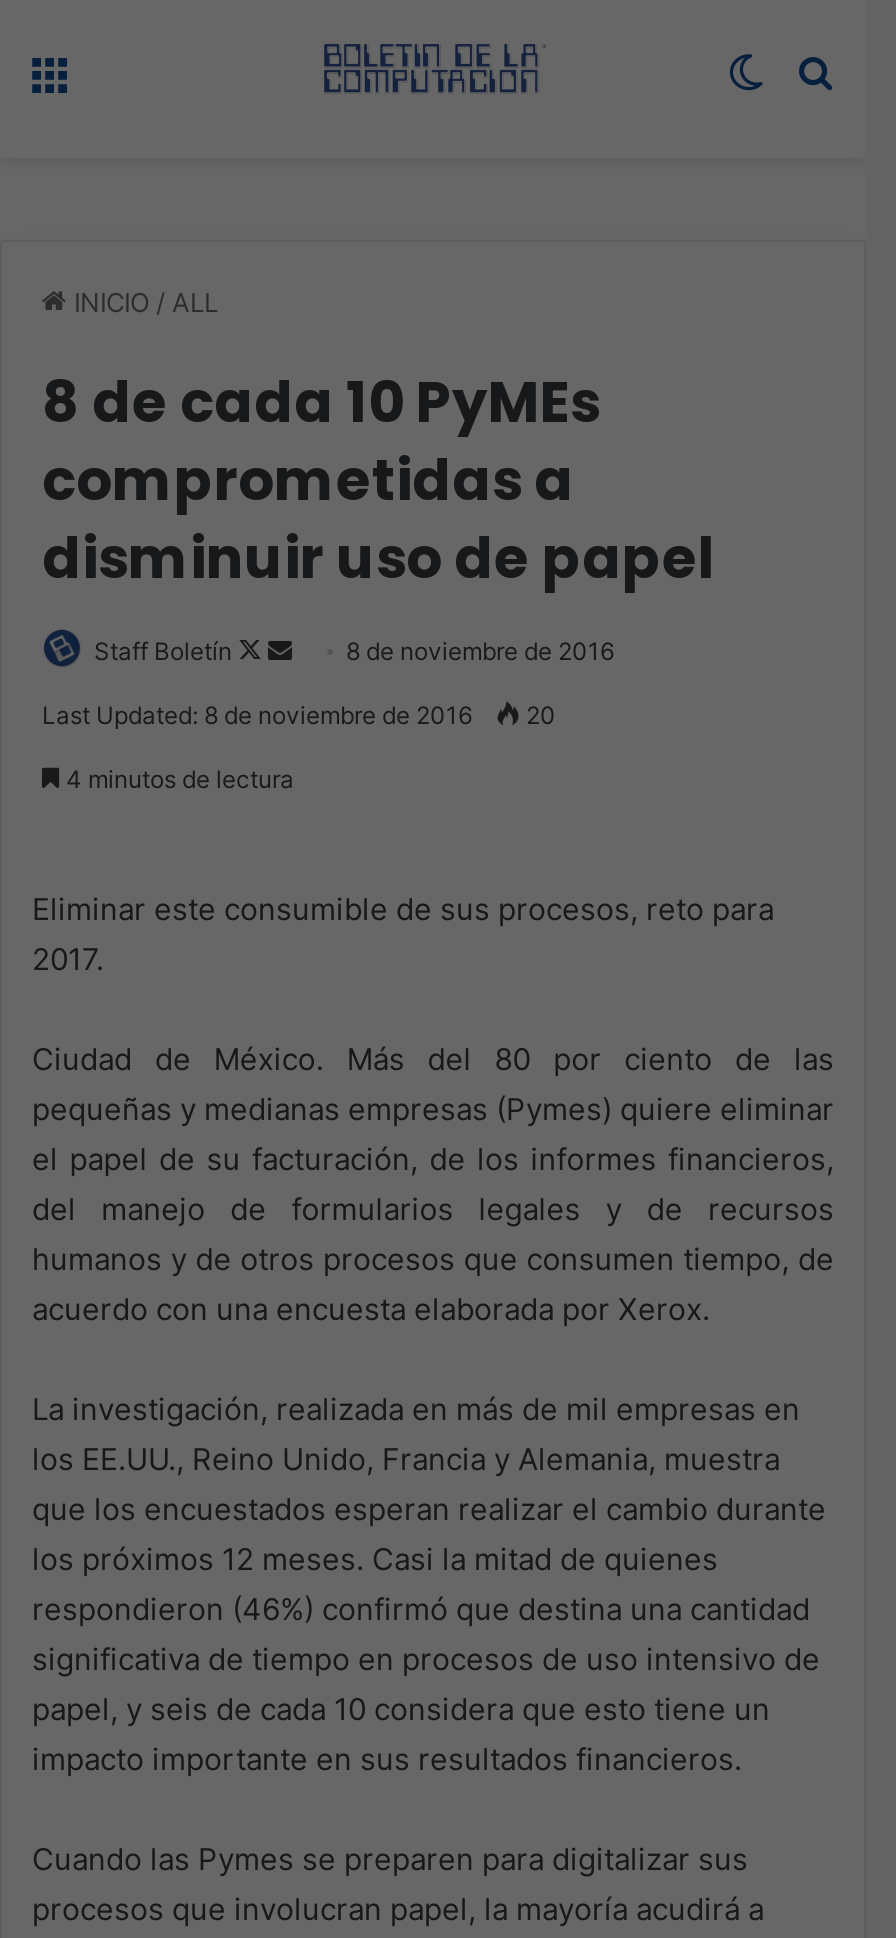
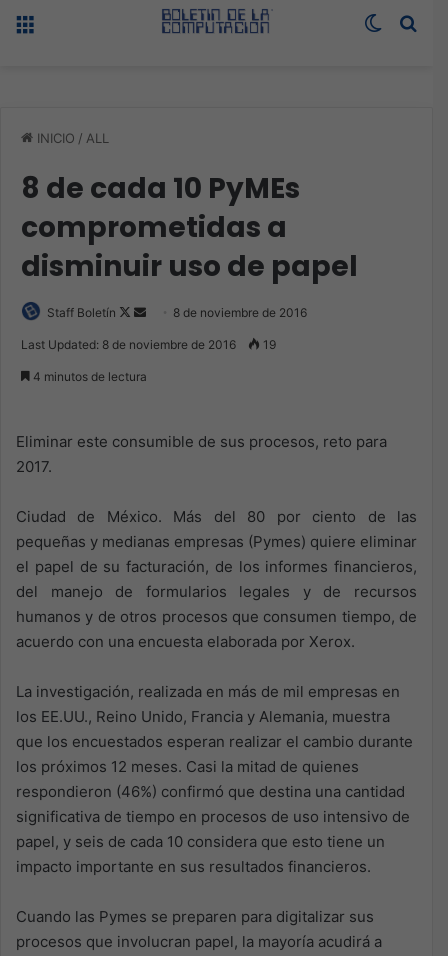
[42,700,556,730] Last Updated: 8 de noviembre de 2016 20 -> [21,337,276,352] Last Updated: 8 de noviembre de 2016 19

